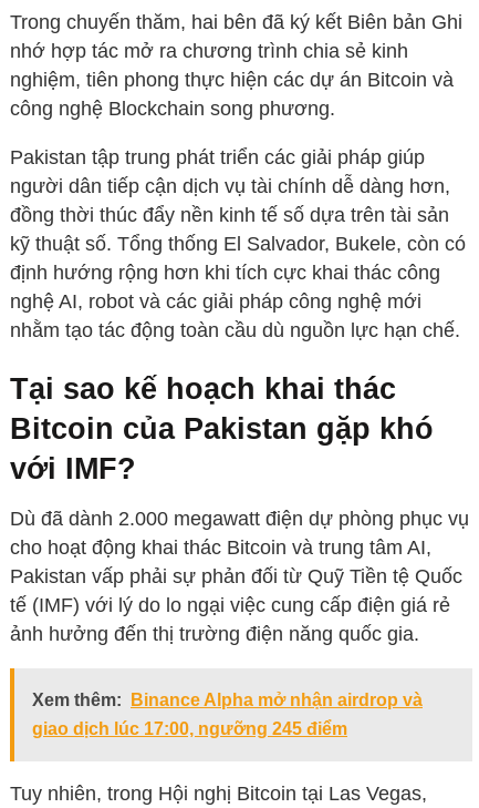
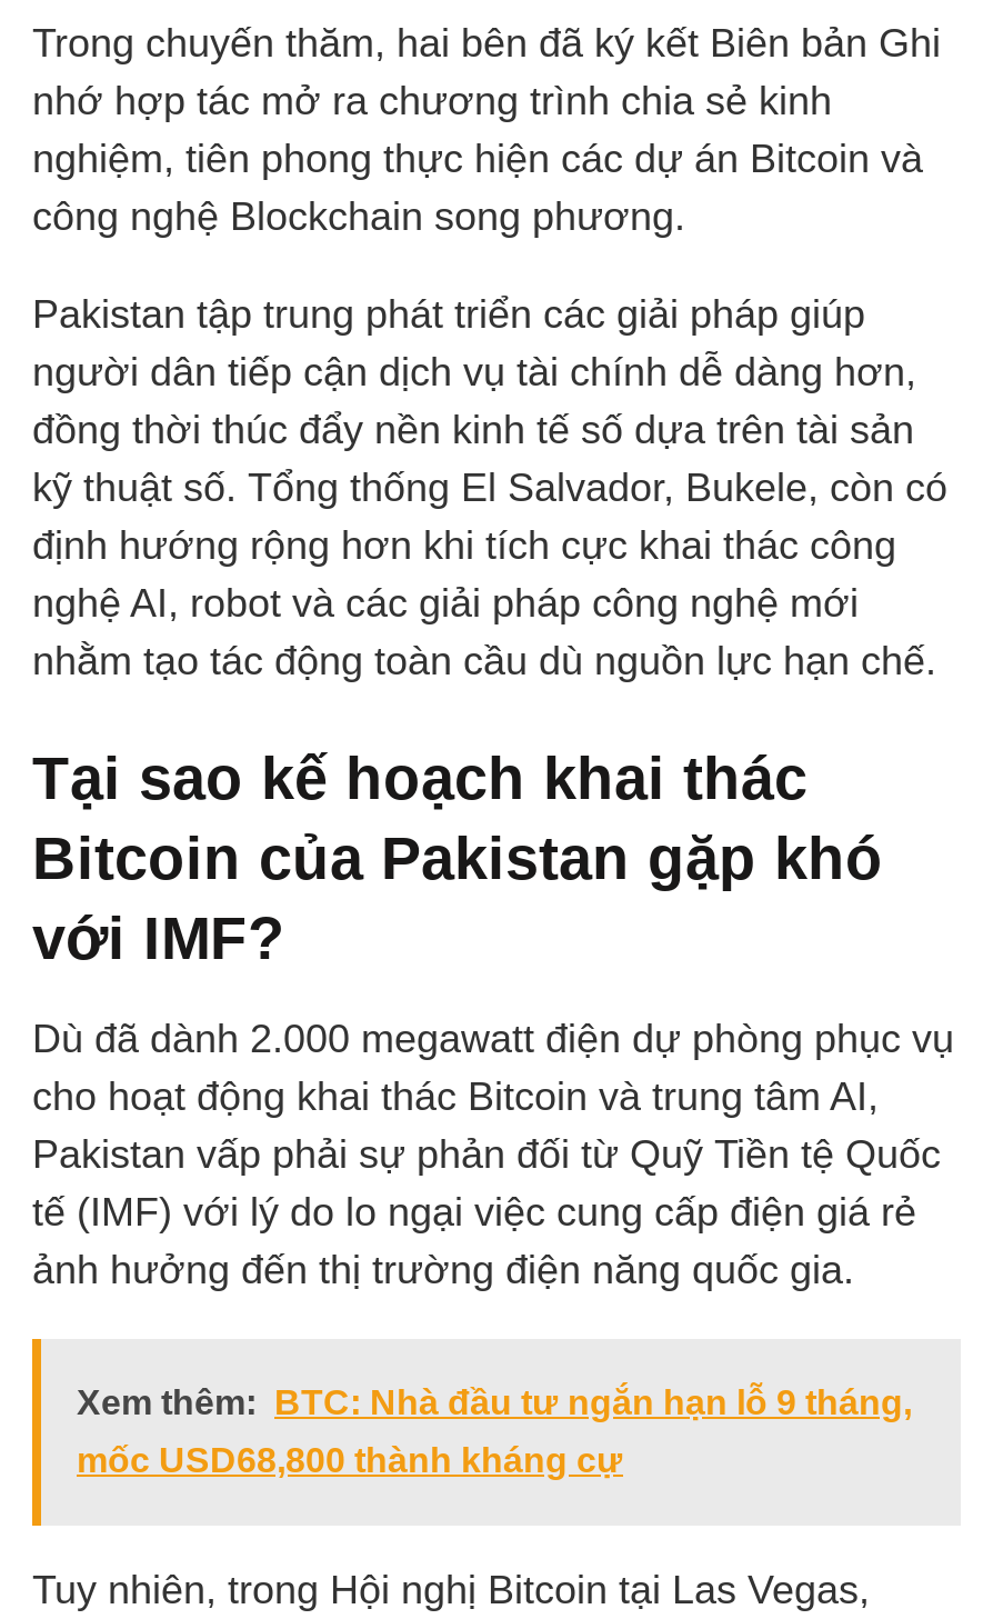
[32,690,423,709] Xem thêm: Binance Alpha mở nhận airdrop và -> [77,1383,912,1421] Xem thêm: BTC: Nhà đầu tư ngắn hạn lỗ 9 tháng,
[32,719,347,738] giao dịch lúc 17:00, ngưỡng 245 điểm -> [77,1441,623,1479] mốc USD68,800 thành kháng cự

